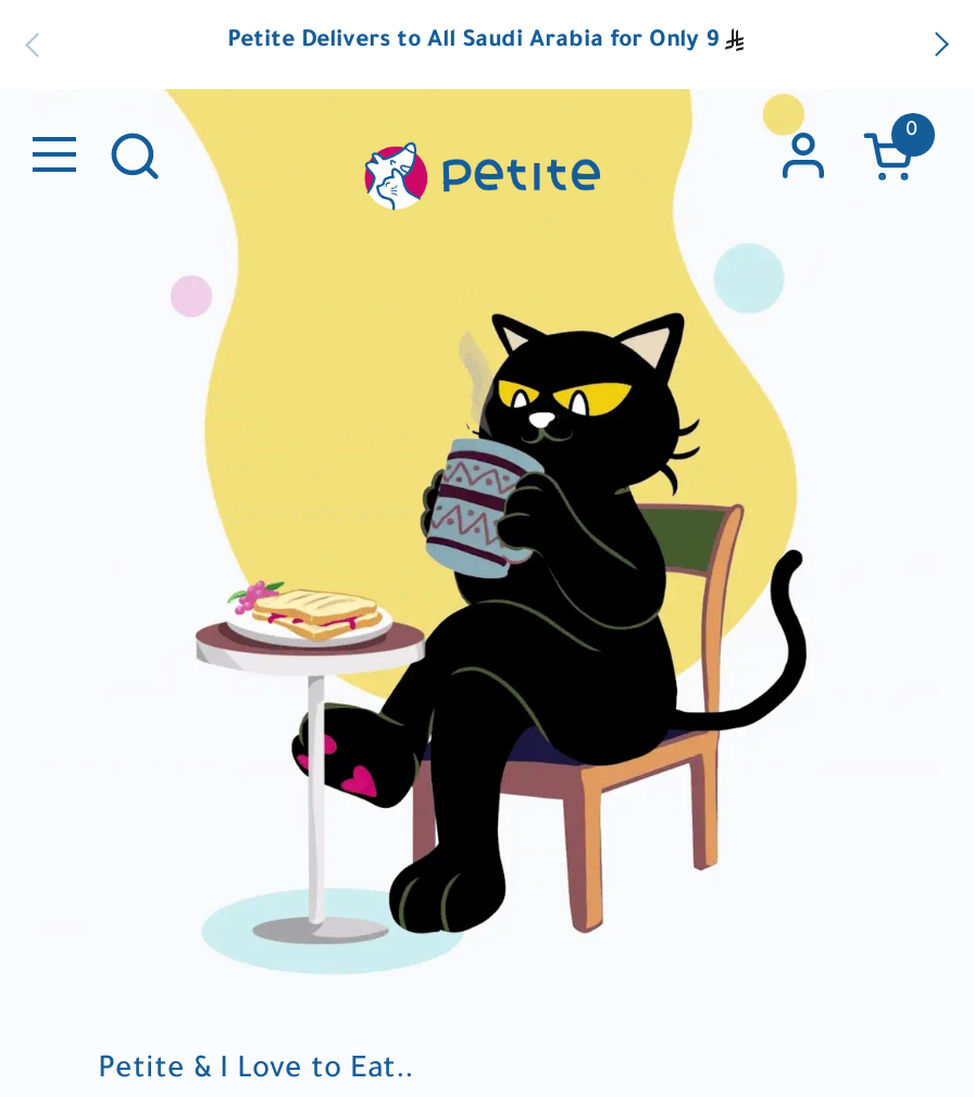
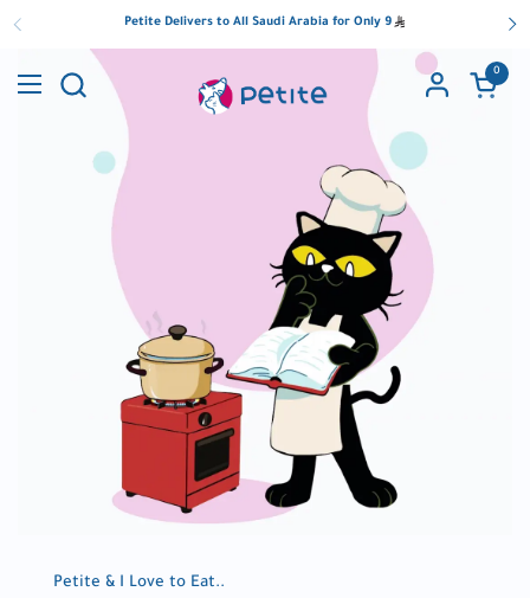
[167,89,809,974] [image] -> [92,50,439,529] [image]

